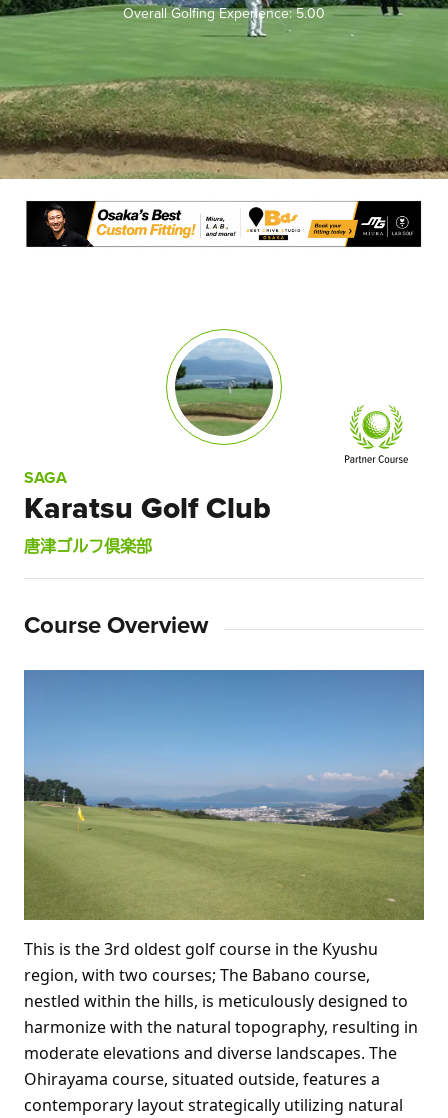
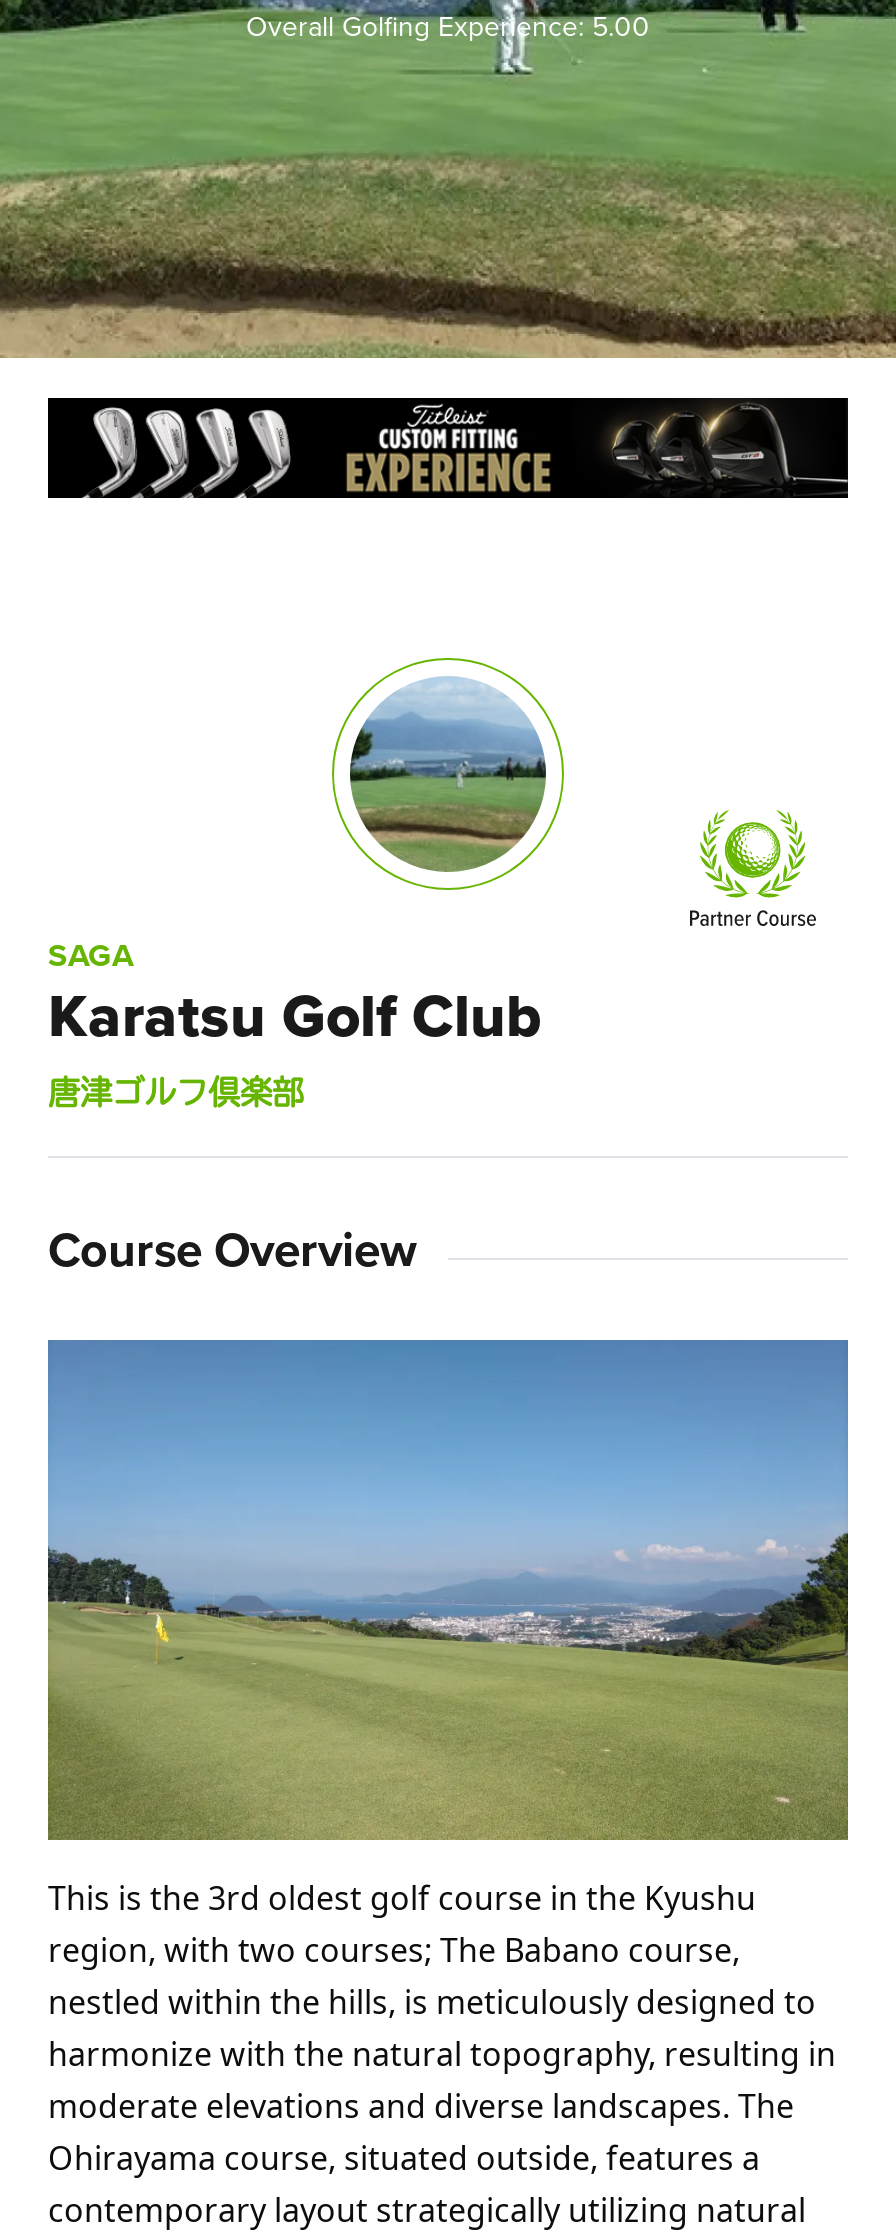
[24,199,424,249] [image] -> [46,396,850,500] [image]

